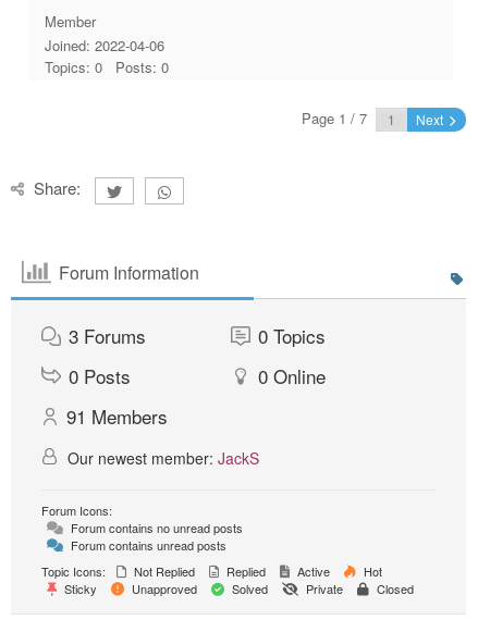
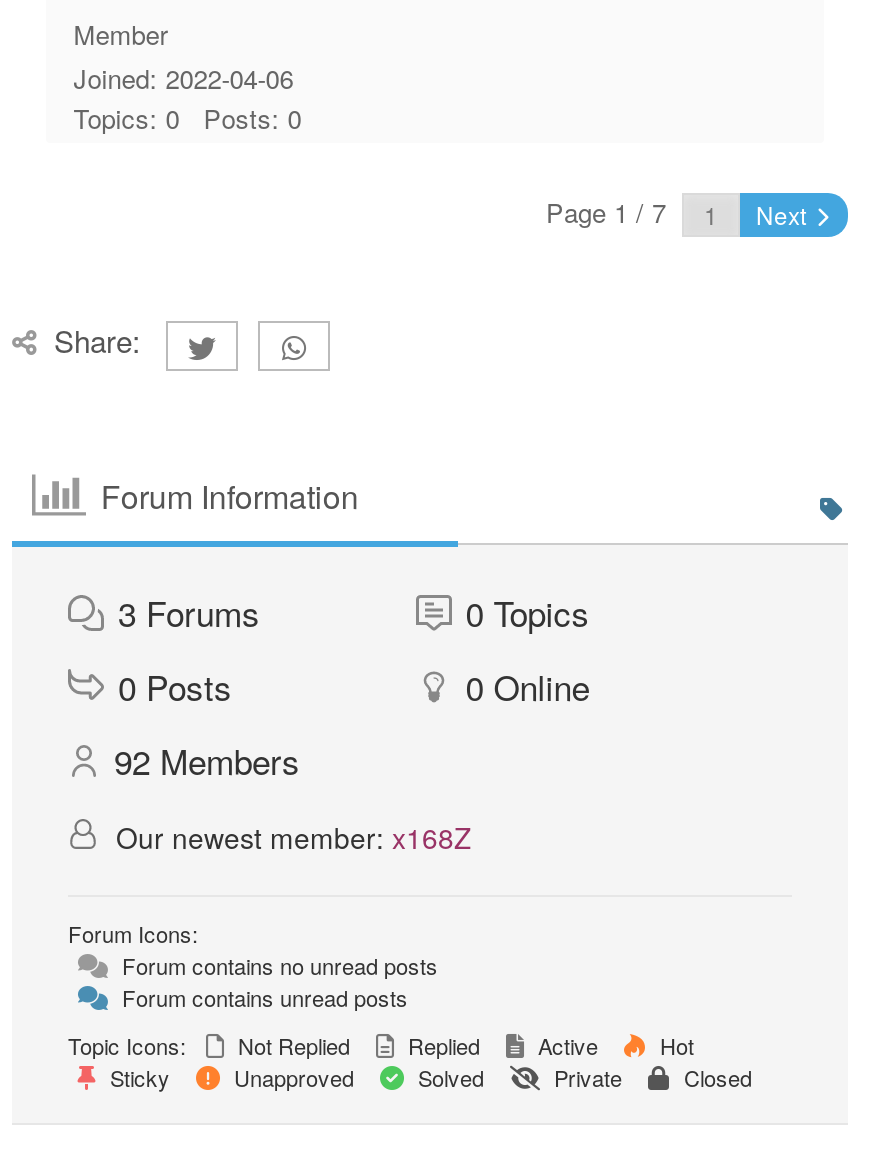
[66,402,168,430] 91 Members -> [114,735,300,785] 92 Members
[68,447,259,469] Our newest member: JackS -> [116,817,472,857] Our newest member: x168Z

